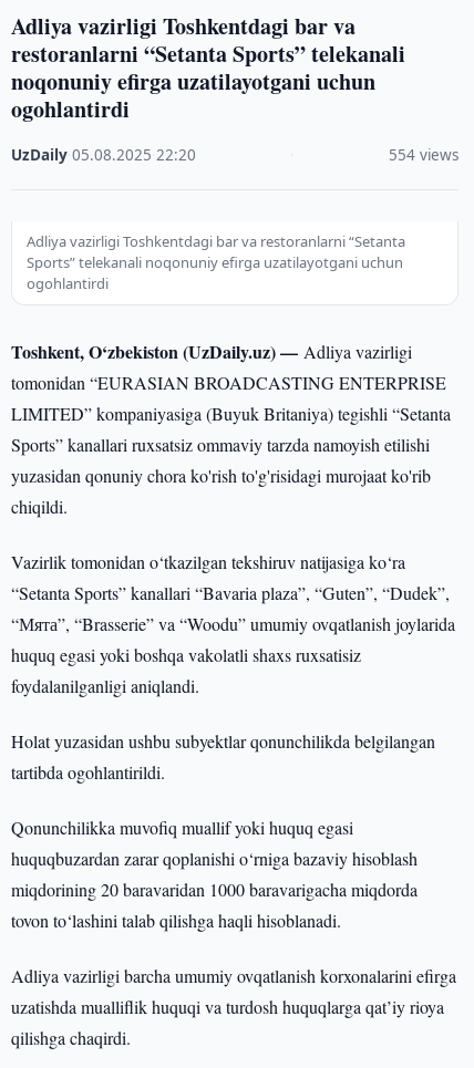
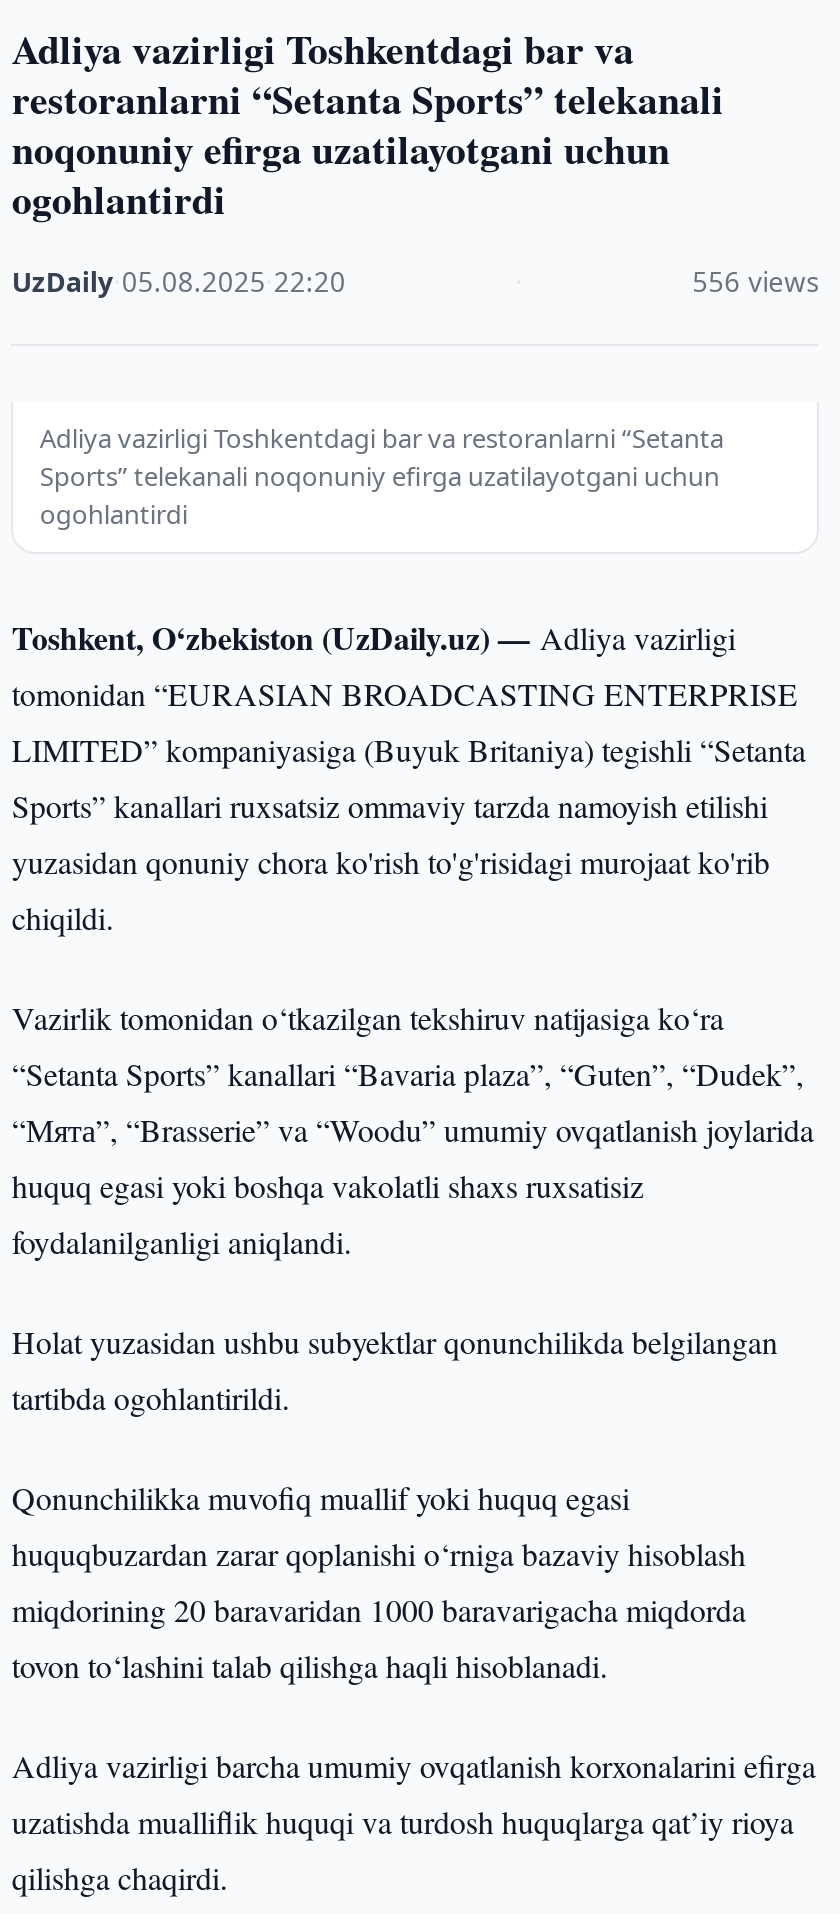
[388,145,458,165] 554 views -> [692,264,818,300] 556 views

